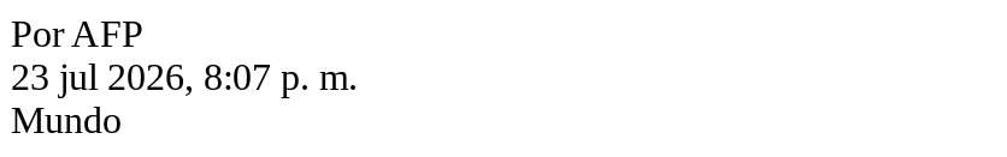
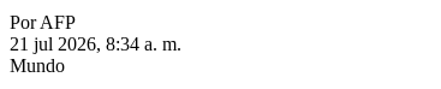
[11,58,358,98] 23 jul 2026, 8:07 p. m. -> [10,34,181,54] 21 jul 2026, 8:34 a. m.

